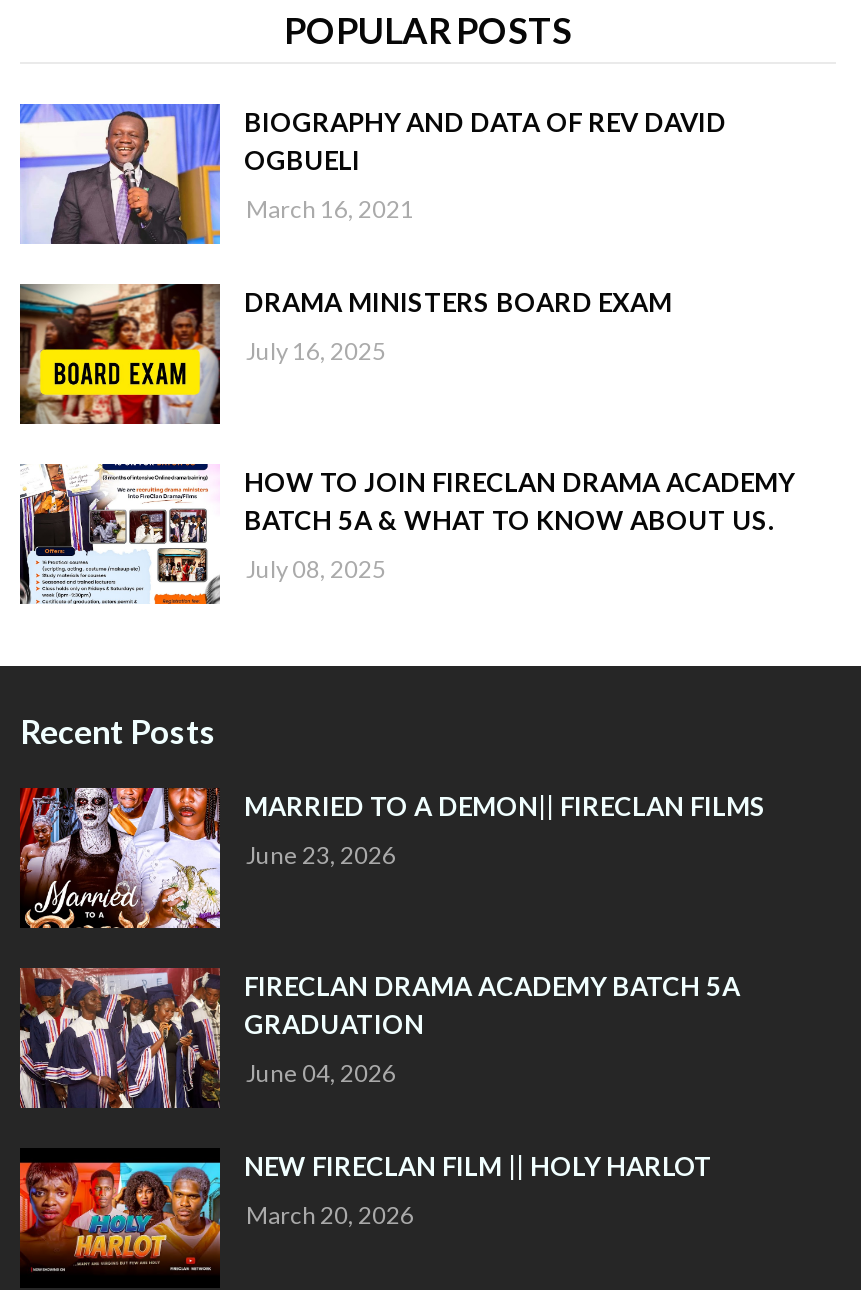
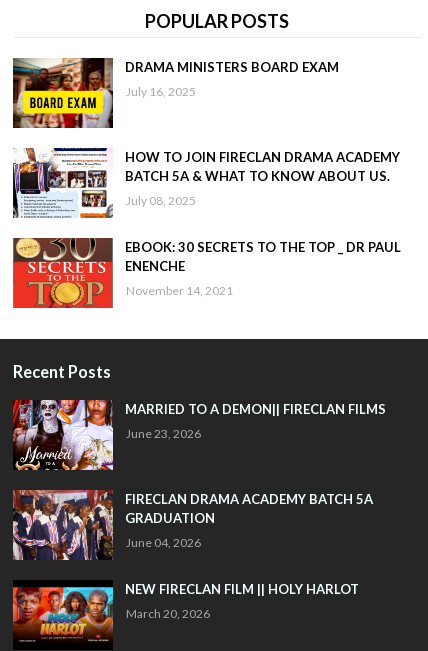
[18,102,726,246] [image] | BIOGRAPHY AND DATA OF REV DAVID | OGBUELI | March 16, 2021 -> none
moved [16,280,794,585] -> [11,56,400,208]: [image] | DRAMA MINISTERS BOARD EXAM | July 16, 2025 | HOW TO JOIN FIRECLAN DRAMA ACADEMY | BATCH 5A & WHAT TO KNOW ABOUT US. | July 08, 2025
none -> [12,237,401,309] [image] | EBOOK: 30 SECRETS TO THE TOP _ DR PAUL | ENENCHE | November 14, 2021

